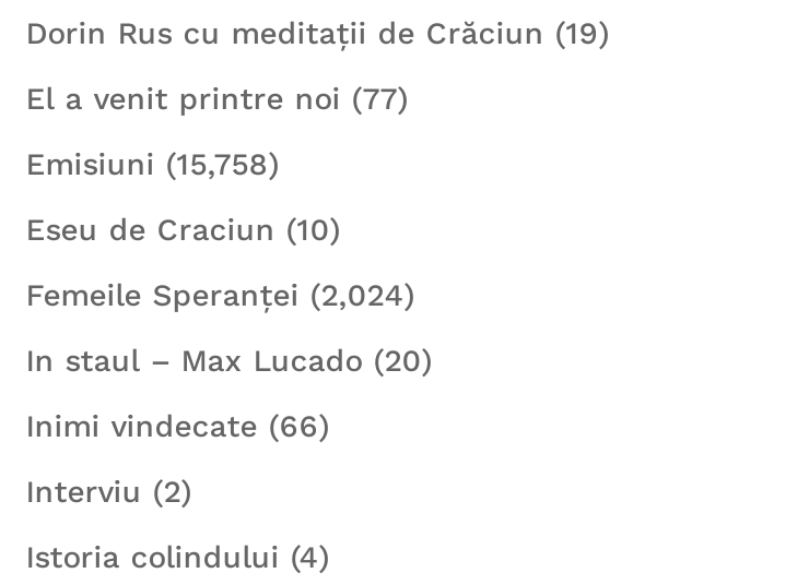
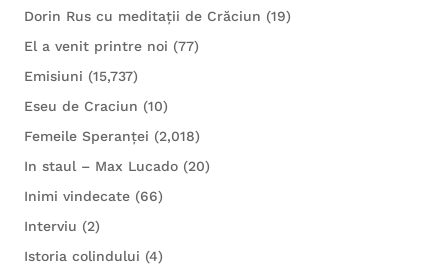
[26,146,279,181] Emisiuni (15,758) -> [24,68,138,84] Emisiuni (15,737)
[26,277,415,312] Femeile Speranței (2,024) -> [24,128,200,144] Femeile Speranței (2,018)

